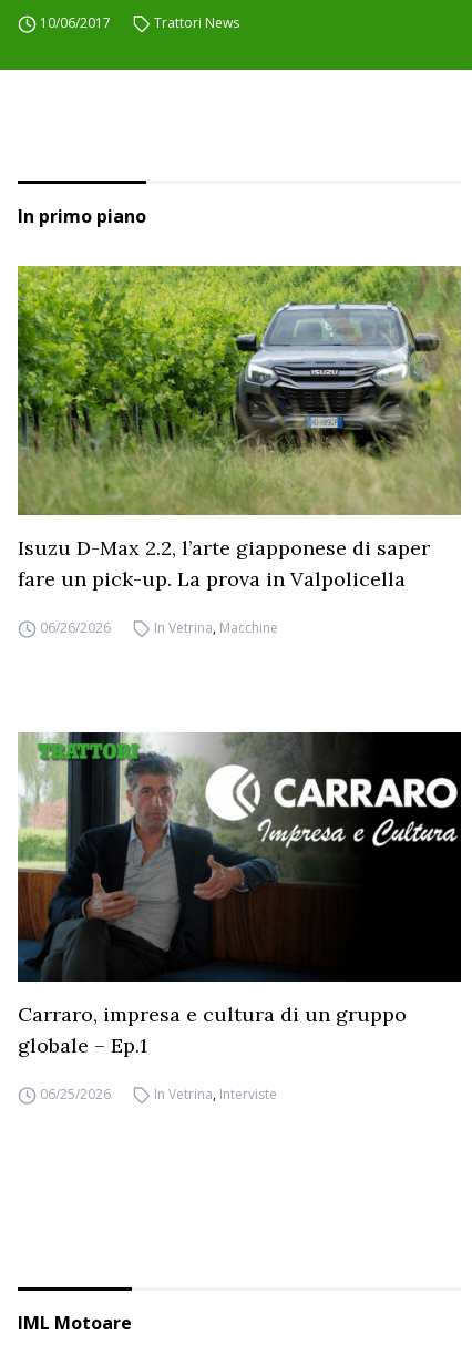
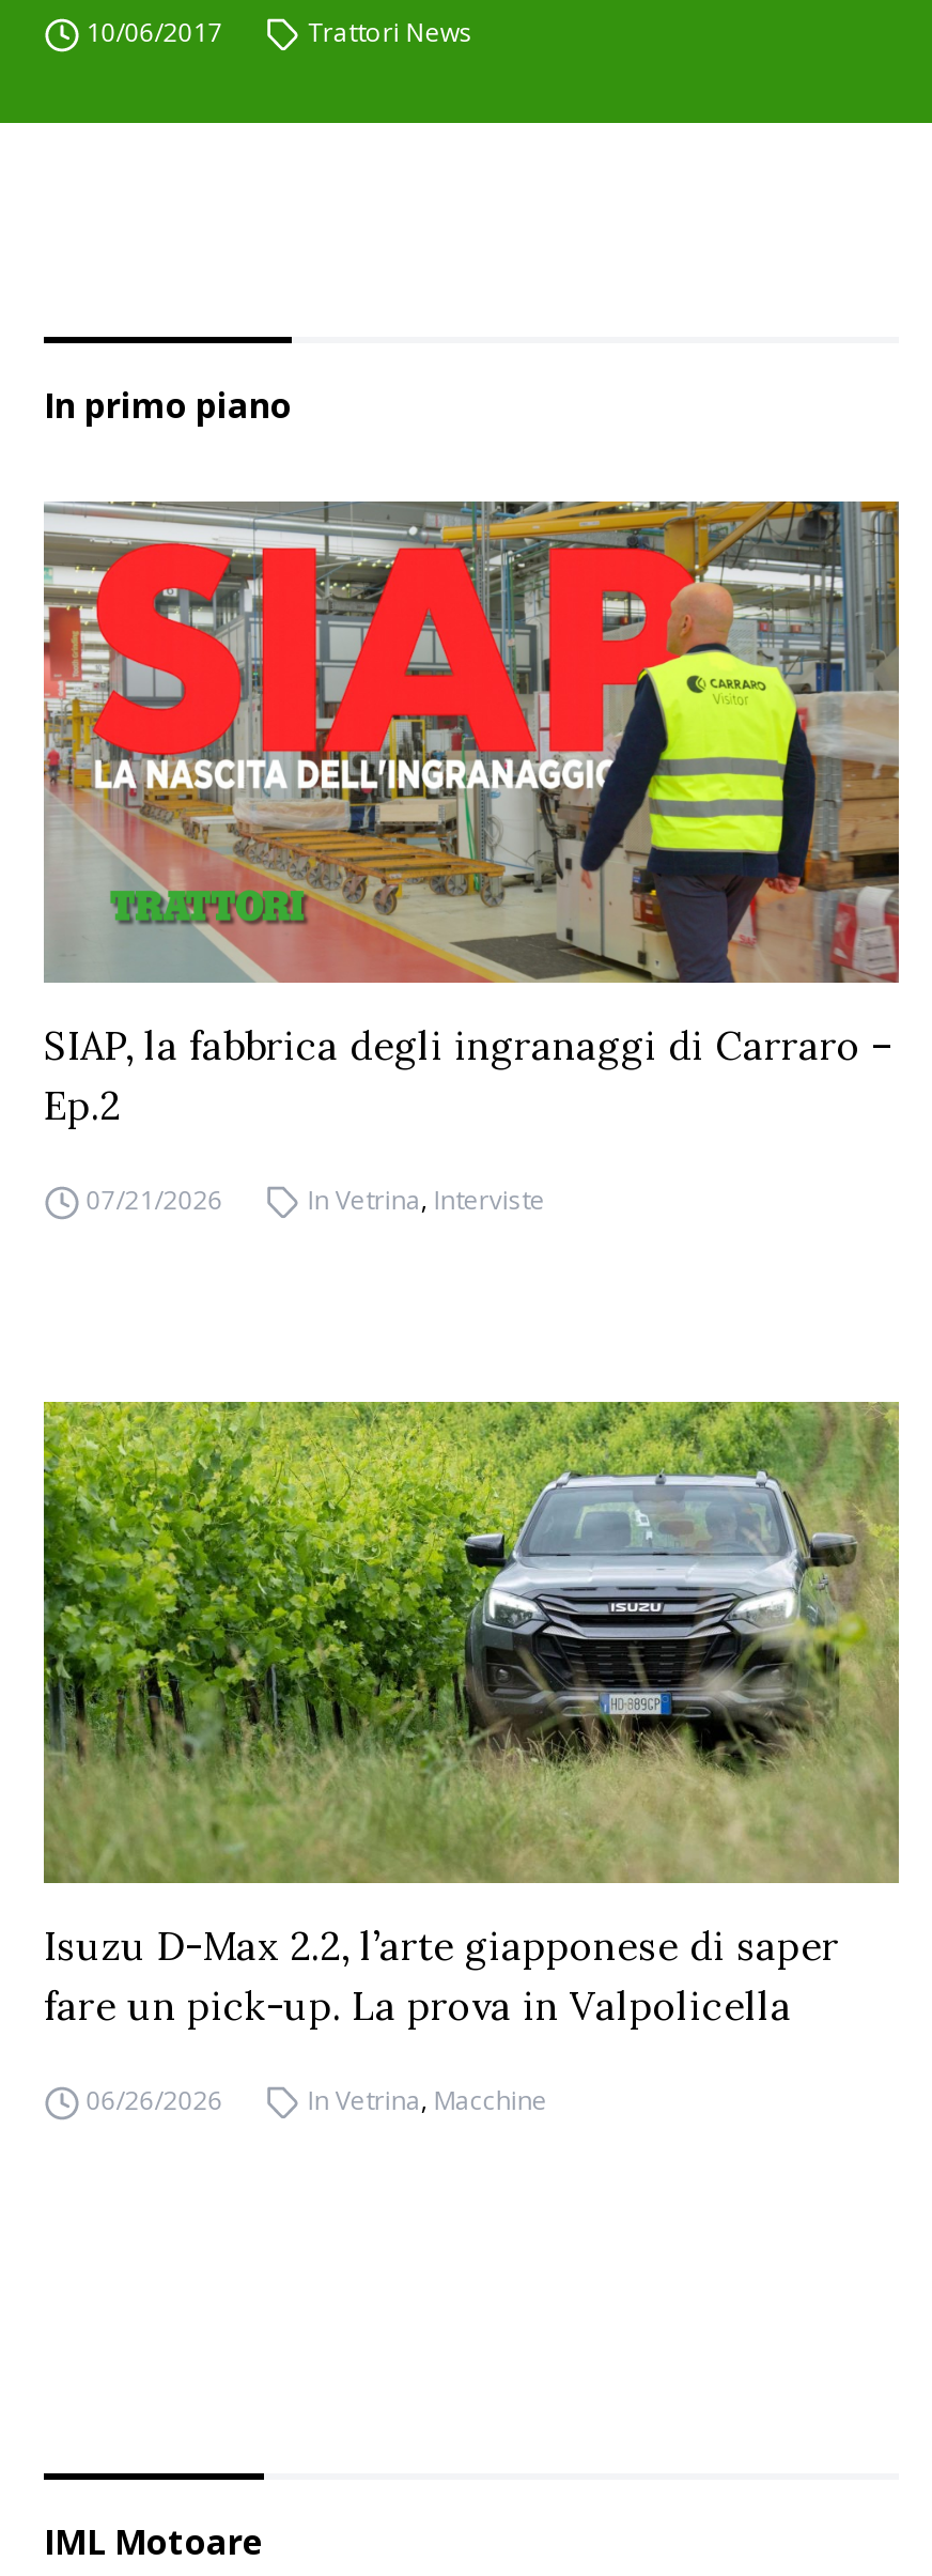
none -> [42,499,901,1218] [image] | SIAP, la fabbrica degli ingranaggi di Carraro – | Ep.2 | 07/21/2026
moved [16,264,462,637] -> [40,1398,901,2118]: [image] | Isuzu D-Max 2.2, l’arte giapponese di saper | fare un pick-up. La prova in Valpolicella | 06/26/2026 | In Vetrina, Macchine
[17,731,462,1103] [image] | Carraro, impresa e cultura di un gruppo | globale – Ep.1 | 06/25/2026 -> none
moved [154,1085,277,1103] -> [308,1182,545,1218]: In Vetrina, Interviste

